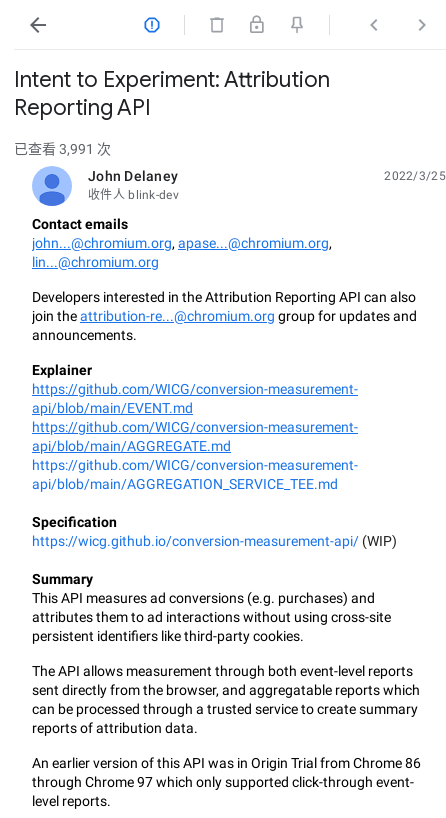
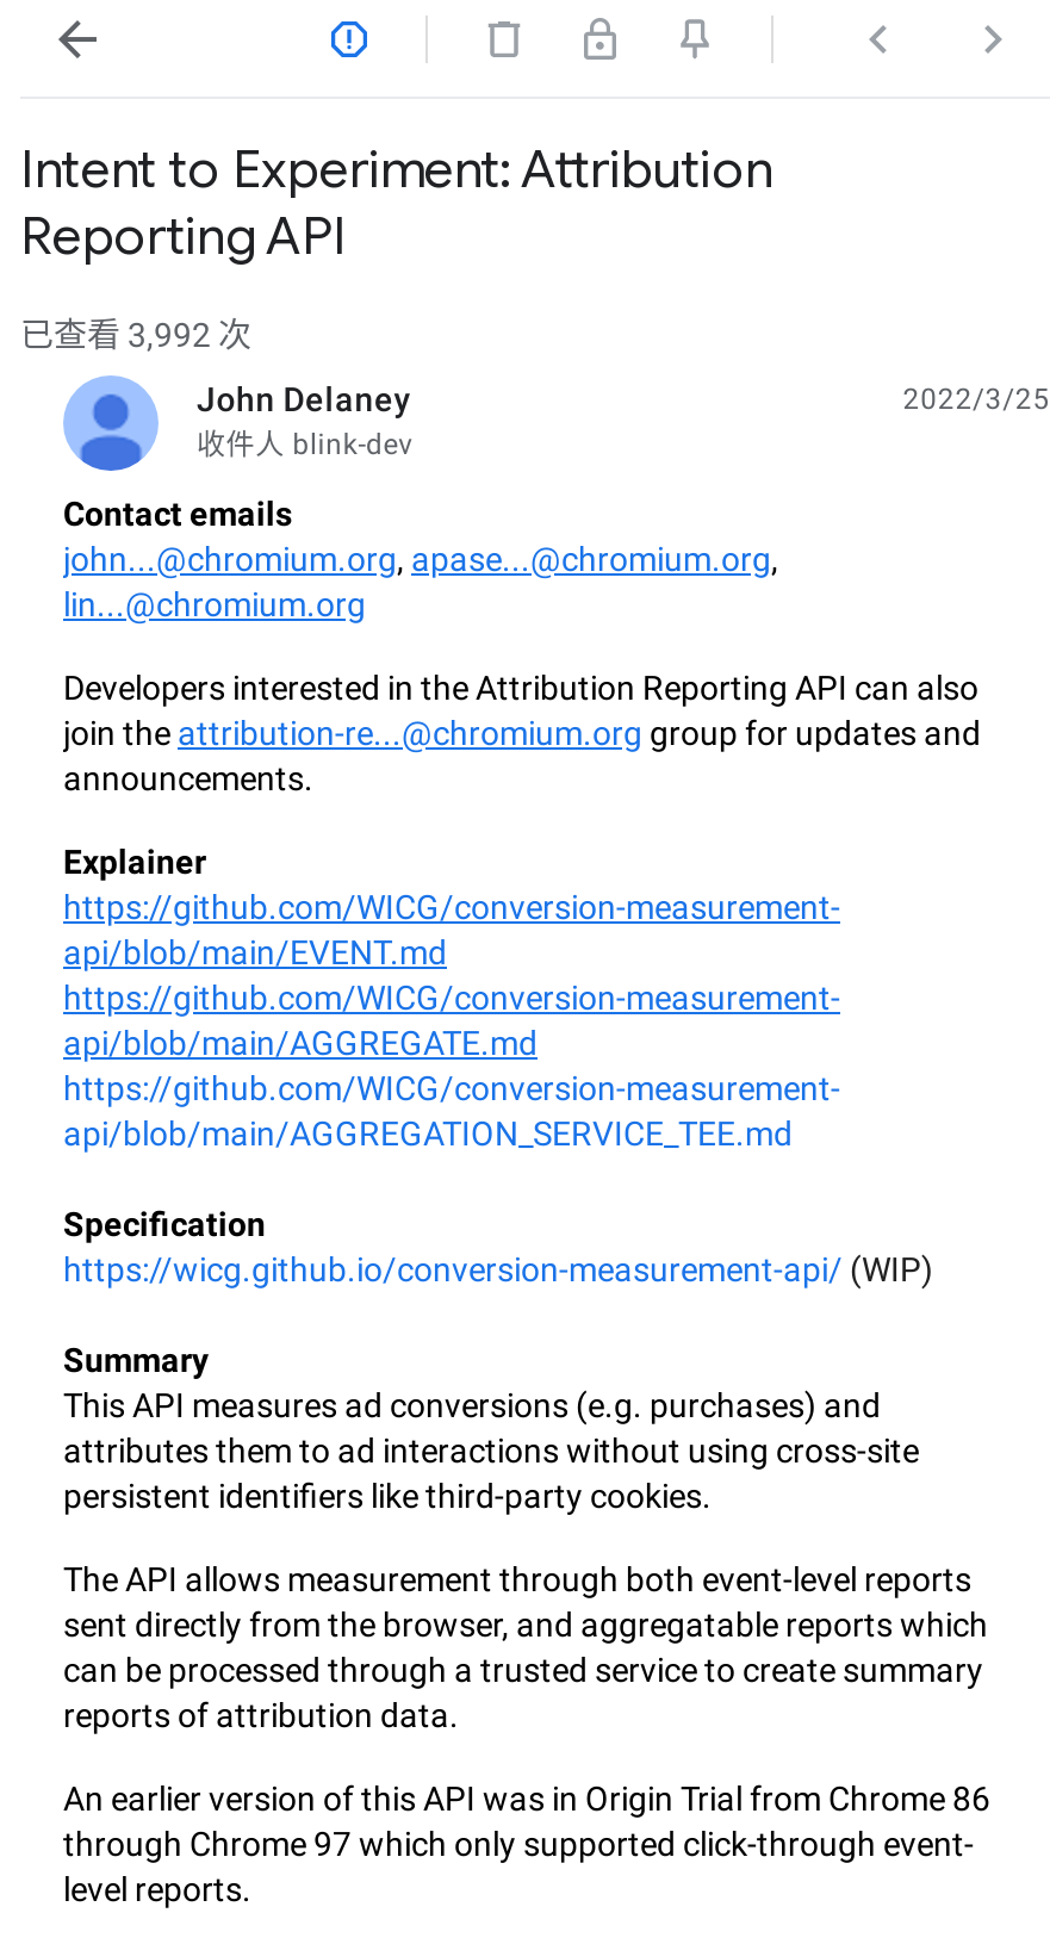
[14,141,111,157] 已查看 3,991 次 -> [20,316,251,354] 已查看 3,992 次

